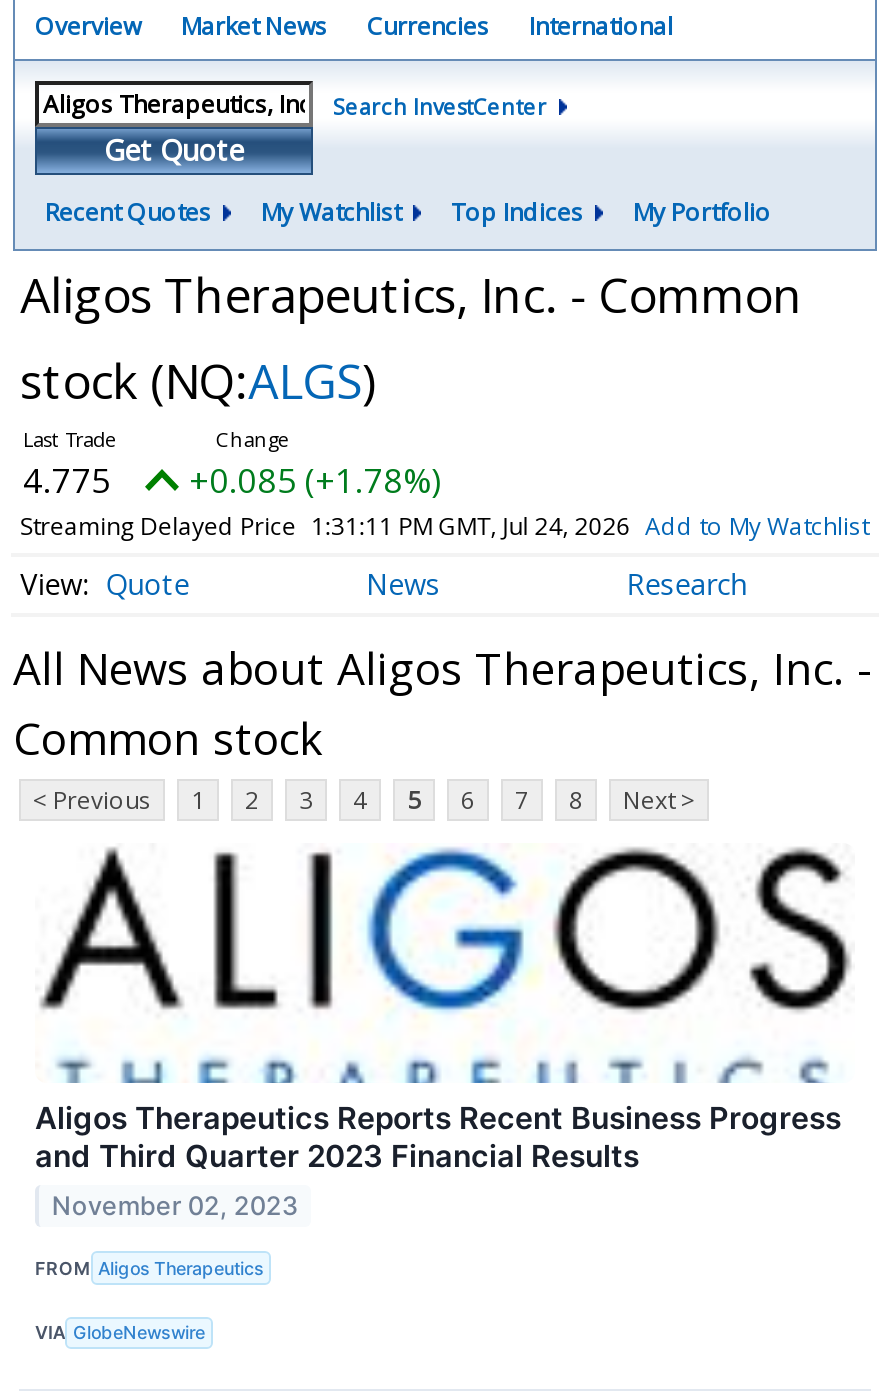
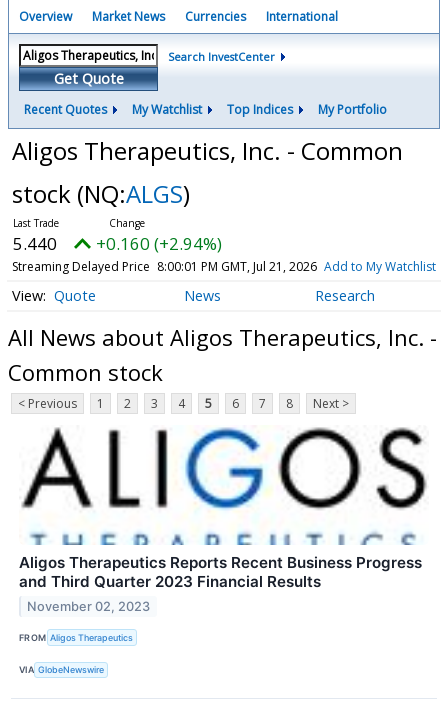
[23,457,111,503] 4.775 -> [13,232,57,255] 5.440
[189,457,441,503] +0.085 (+1.78%) -> [96,232,222,255] +0.160 (+2.94%)
[20,509,869,543] Streaming Delayed Price 1:31:11 PM GMT, Jul 24, 2026 Add to My Watchlist -> [12,258,436,275] Streaming Delayed Price 8:00:01 PM GMT, Jul 21, 2026 Add to My Watchlist

